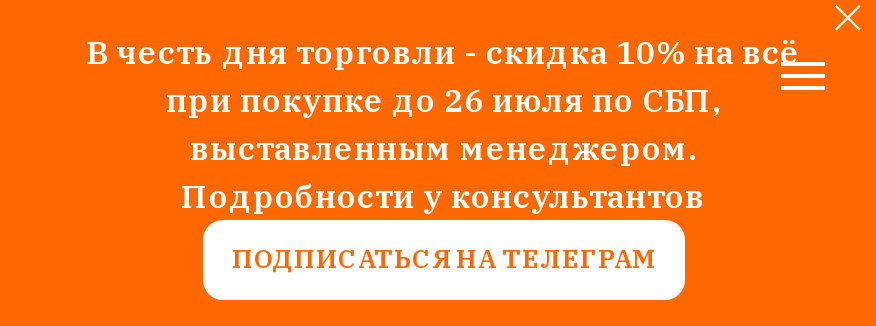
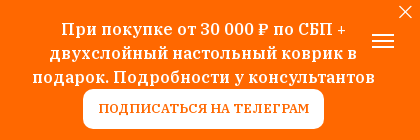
[86,32,800,216] В честь дня торговли - скидка 10% на всё | при покупке до 26 июля по СБП, | выставленным менеджером. | Подробности у консультантов -> [31,19,374,87] При покупке от 30 000 ₽ по СБП + | двухслойный настольный коврик в | подарок. Подробности у консультантов

